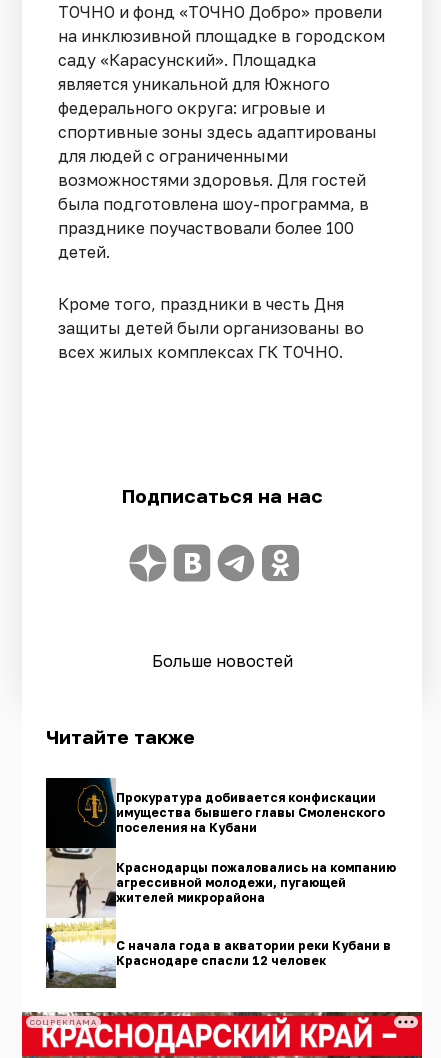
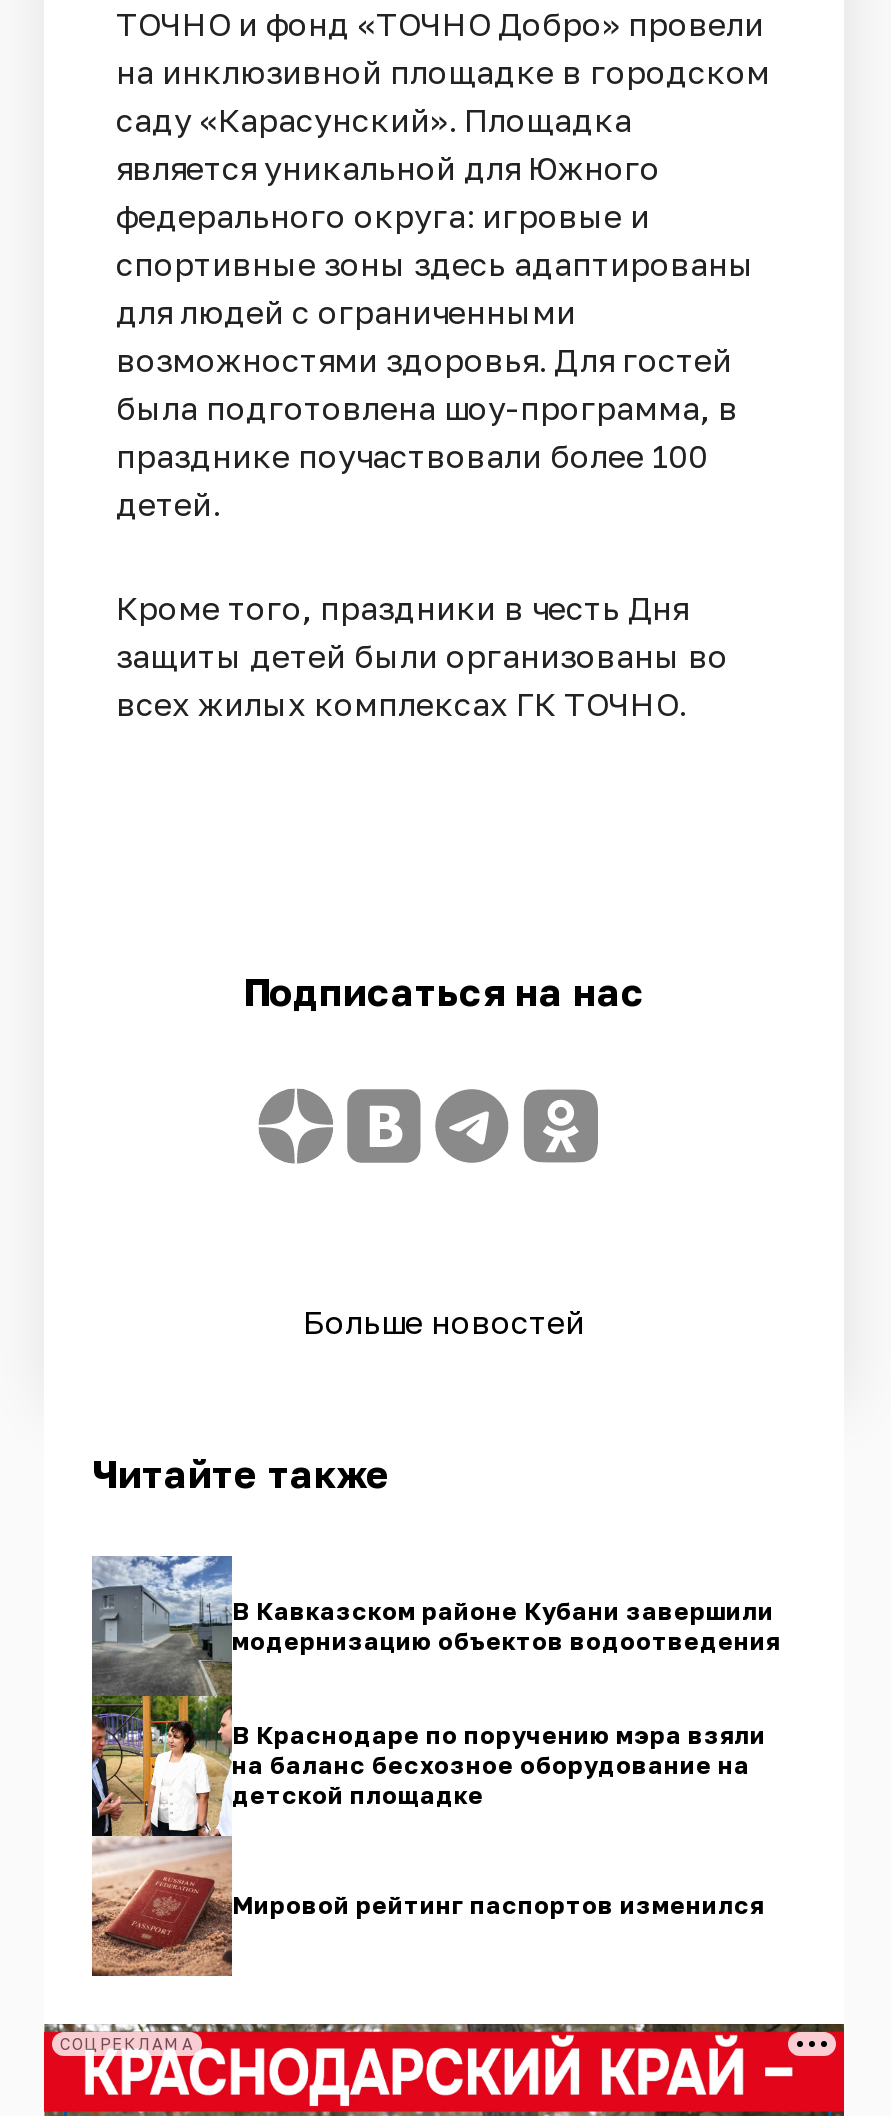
[45,777,385,989] [image] | Прокуратура добивается конфискации | имущества бывшего главы Смоленского | поселения на Кубани -> [90,1554,780,1978] [image] | В Кавказском районе Кубани завершили | модернизацию объектов водоотведения
[116,860,396,905] Краснодарцы пожаловались на компанию | агрессивной молодежи, пугающей | жителей микрорайона -> [232,1721,766,1811] В Краснодаре по поручению мэра взяли | на баланс бесхозное оборудование на | детской площадке
[116,938,391,968] С начала года в акватории реки Кубани в | Краснодаре спасли 12 человек -> [232,1891,764,1921] Мировой рейтинг паспортов изменился

